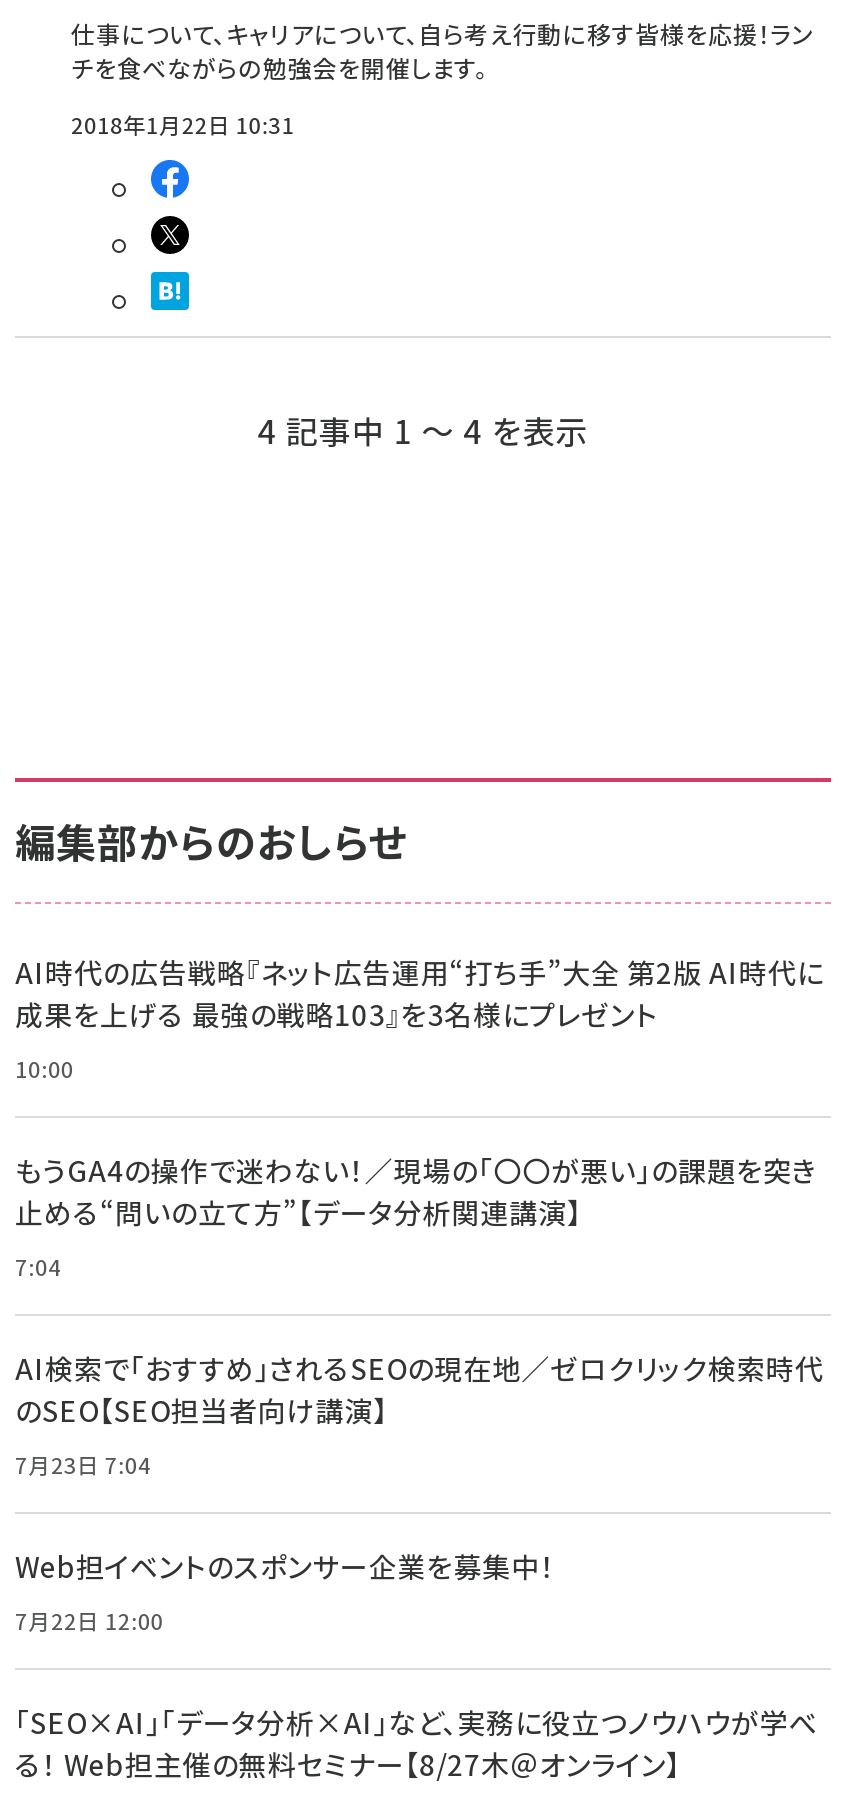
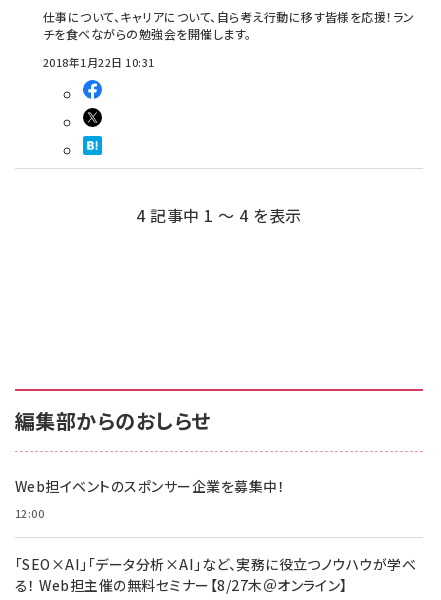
[15,952,824,1480] AI時代の広告戦略『ネット広告運用“打ち手”大全 第2版 AI時代に | 成果を上げる 最強の戦略103』を3名様にプレゼント | 10:00 | もうGA4の操作で迷わない！／現場の「〇〇が悪い」の課題を突き | 止める“問いの立て方”【データ分析関連講演】 | 7:04 | AI検索で「おすすめ」されるSEOの現在地／ゼロクリック検索時代 | のSEO【SEO担当者向け講演】 | 7月23日 7:04 -> none
[15,1604,164,1636] 7月22日 12:00 -> [15,505,44,521] 12:00

